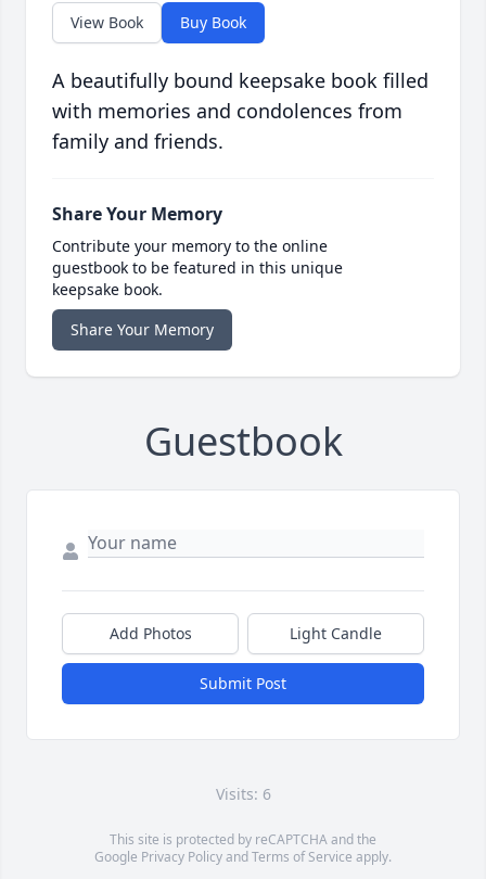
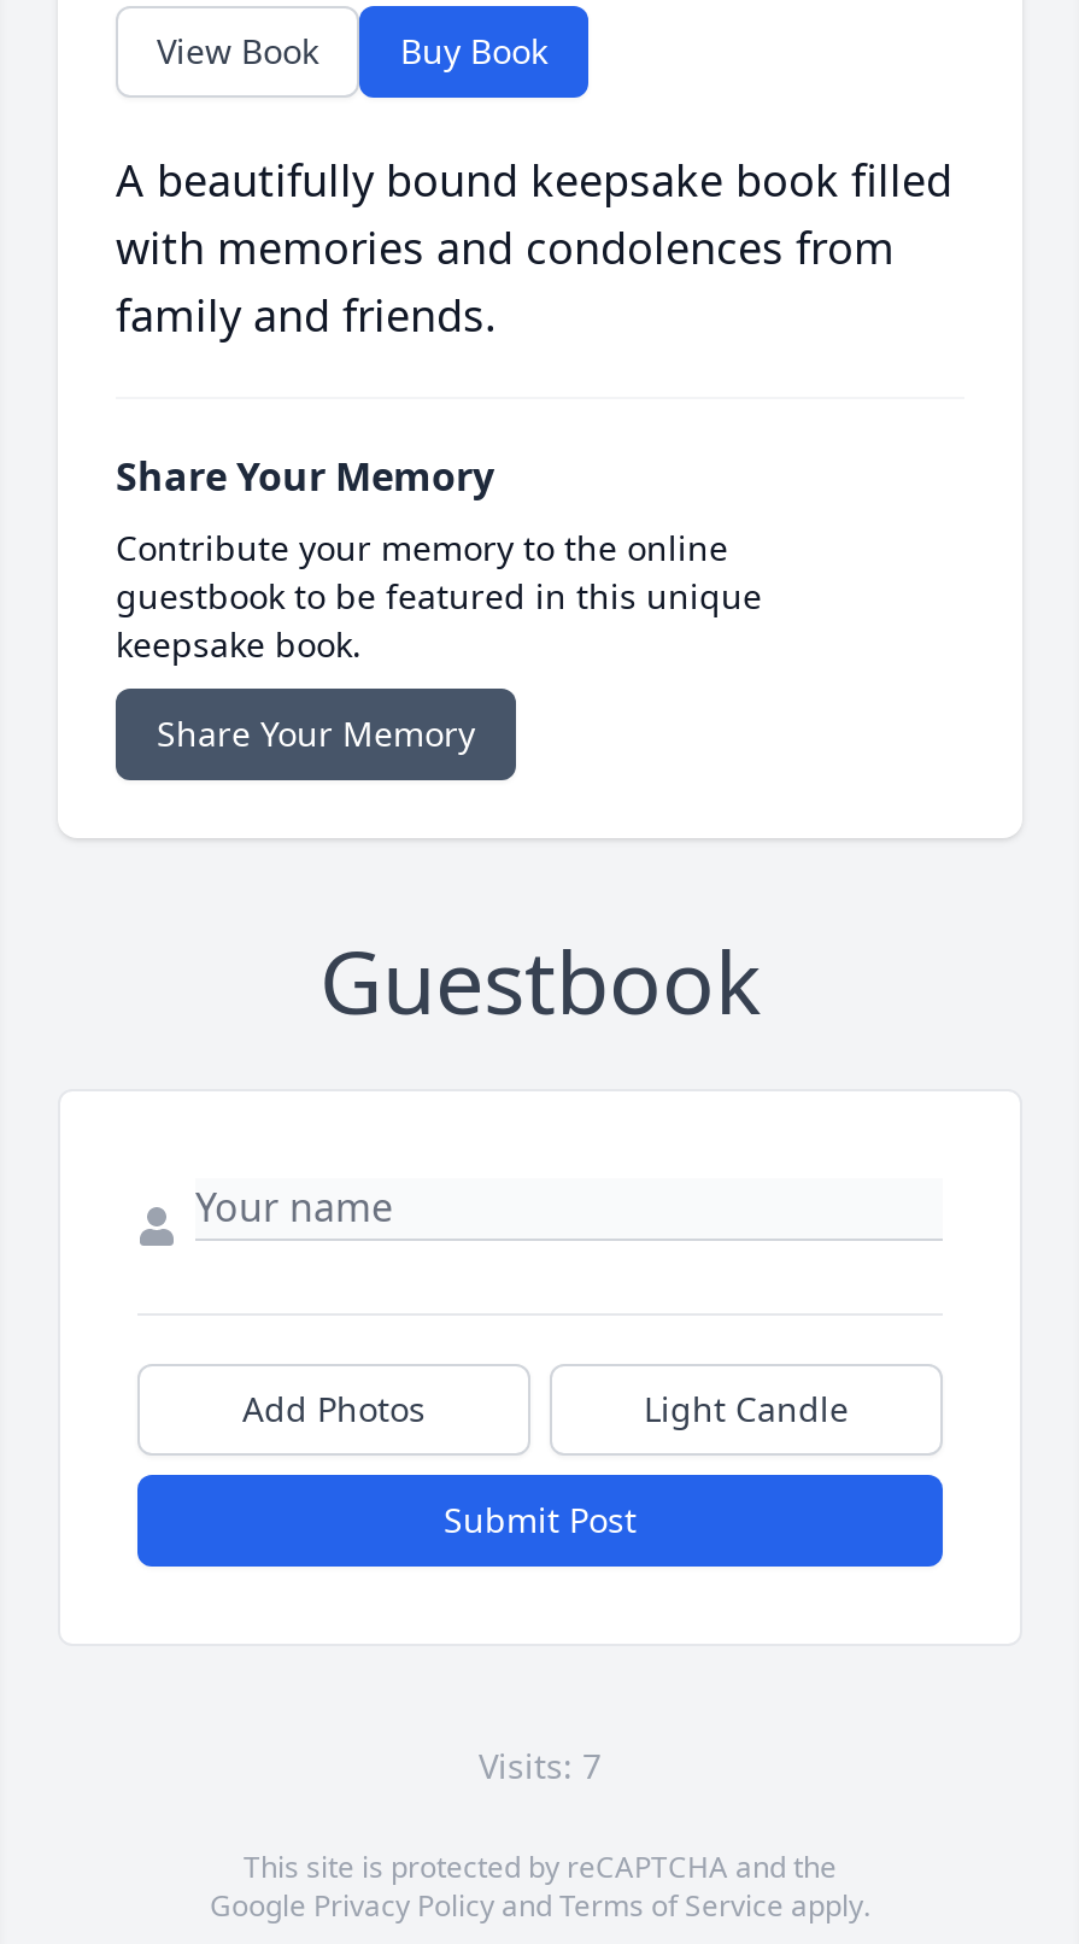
[215,784,271,804] Visits: 6 -> [479,1743,602,1789] Visits: 7

